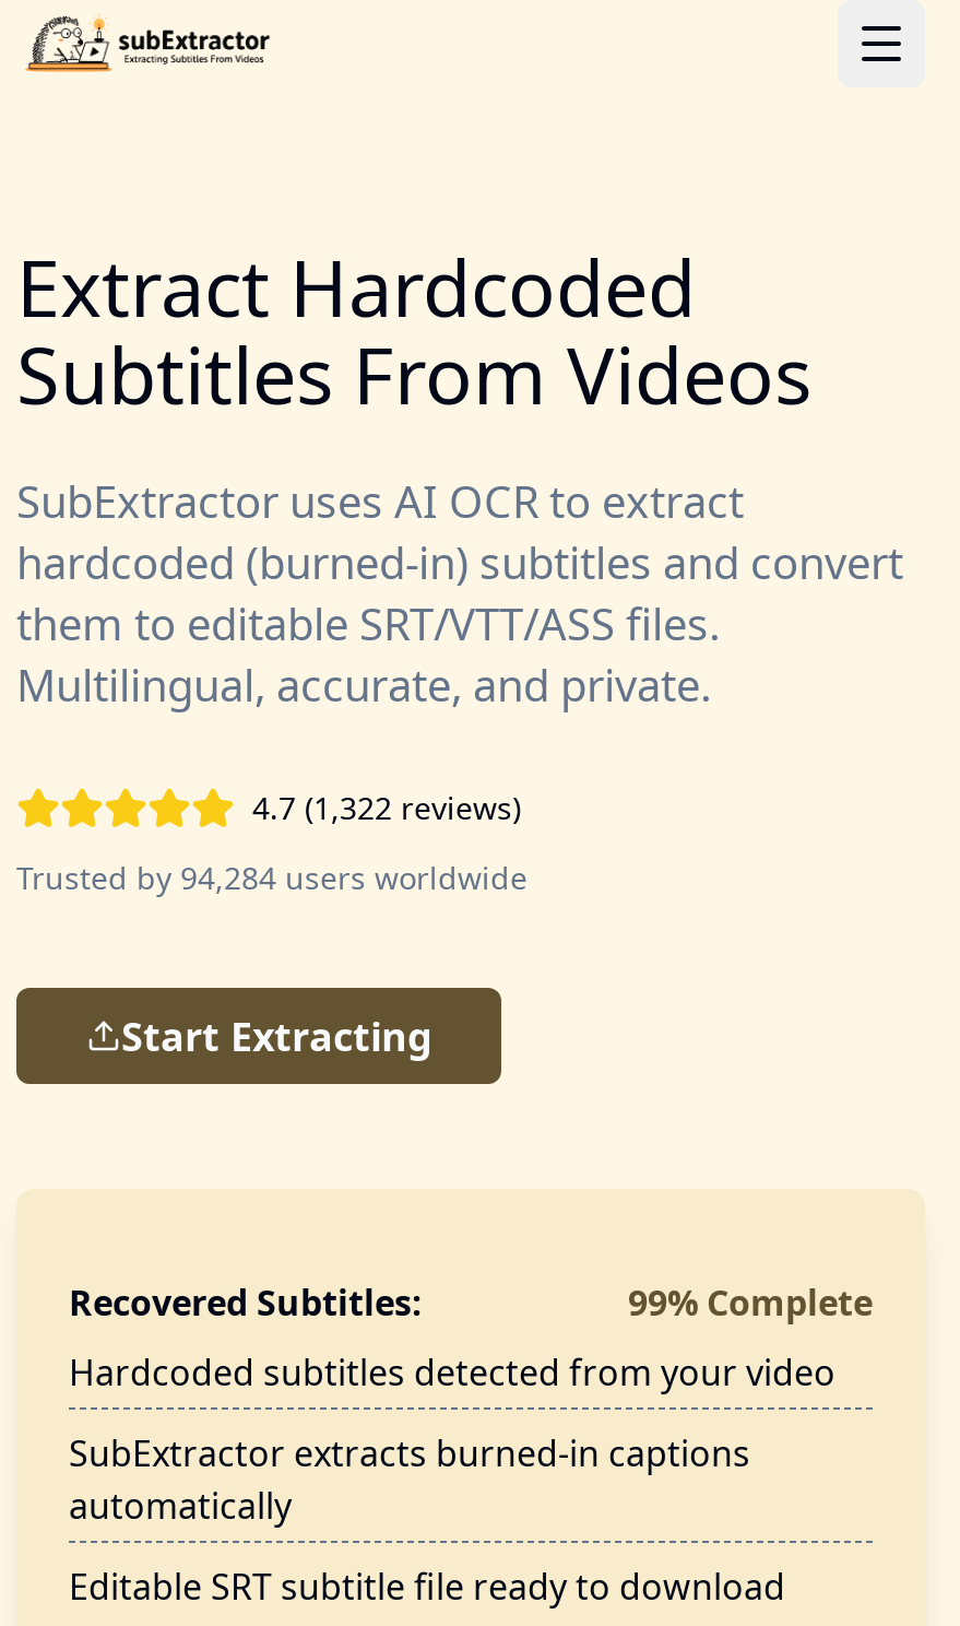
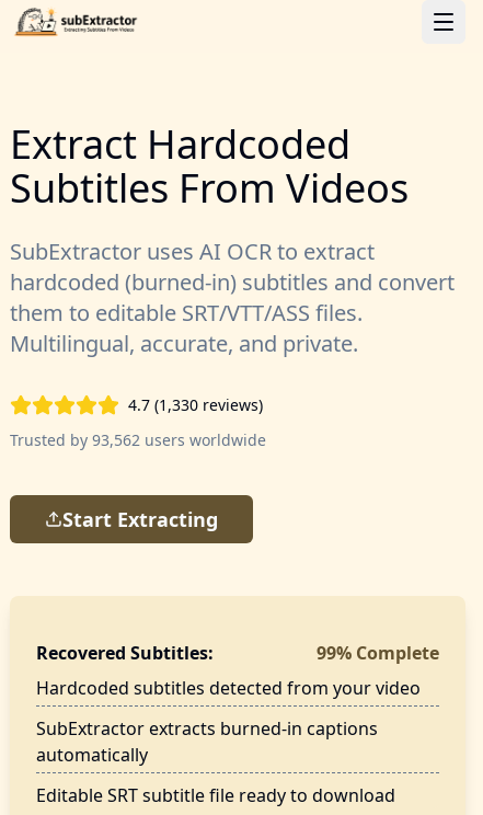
[252,787,521,828] 4.7 (1,322 reviews) -> [128,394,263,415] 4.7 (1,330 reviews)
[16,857,528,898] Trusted by 94,284 users worldwide -> [10,429,266,450] Trusted by 93,562 users worldwide

